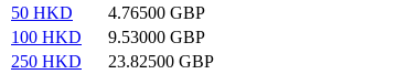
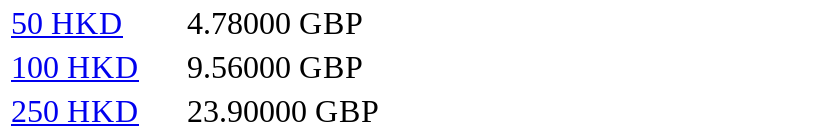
[11,4,205,22] 50 HKD 4.76500 GBP -> [11,7,363,41] 50 HKD 4.78000 GBP
[11,28,205,47] 100 HKD 9.53000 GBP -> [11,51,363,85] 100 HKD 9.56000 GBP
[11,52,214,71] 250 HKD 23.82500 GBP -> [11,95,379,129] 250 HKD 23.90000 GBP

